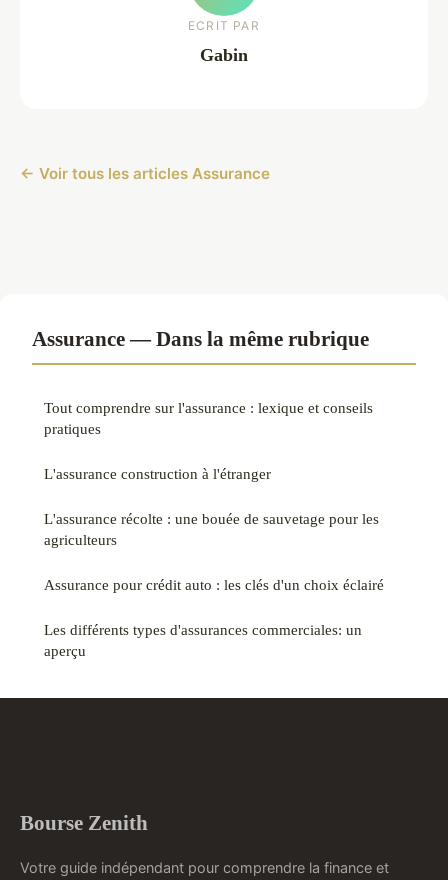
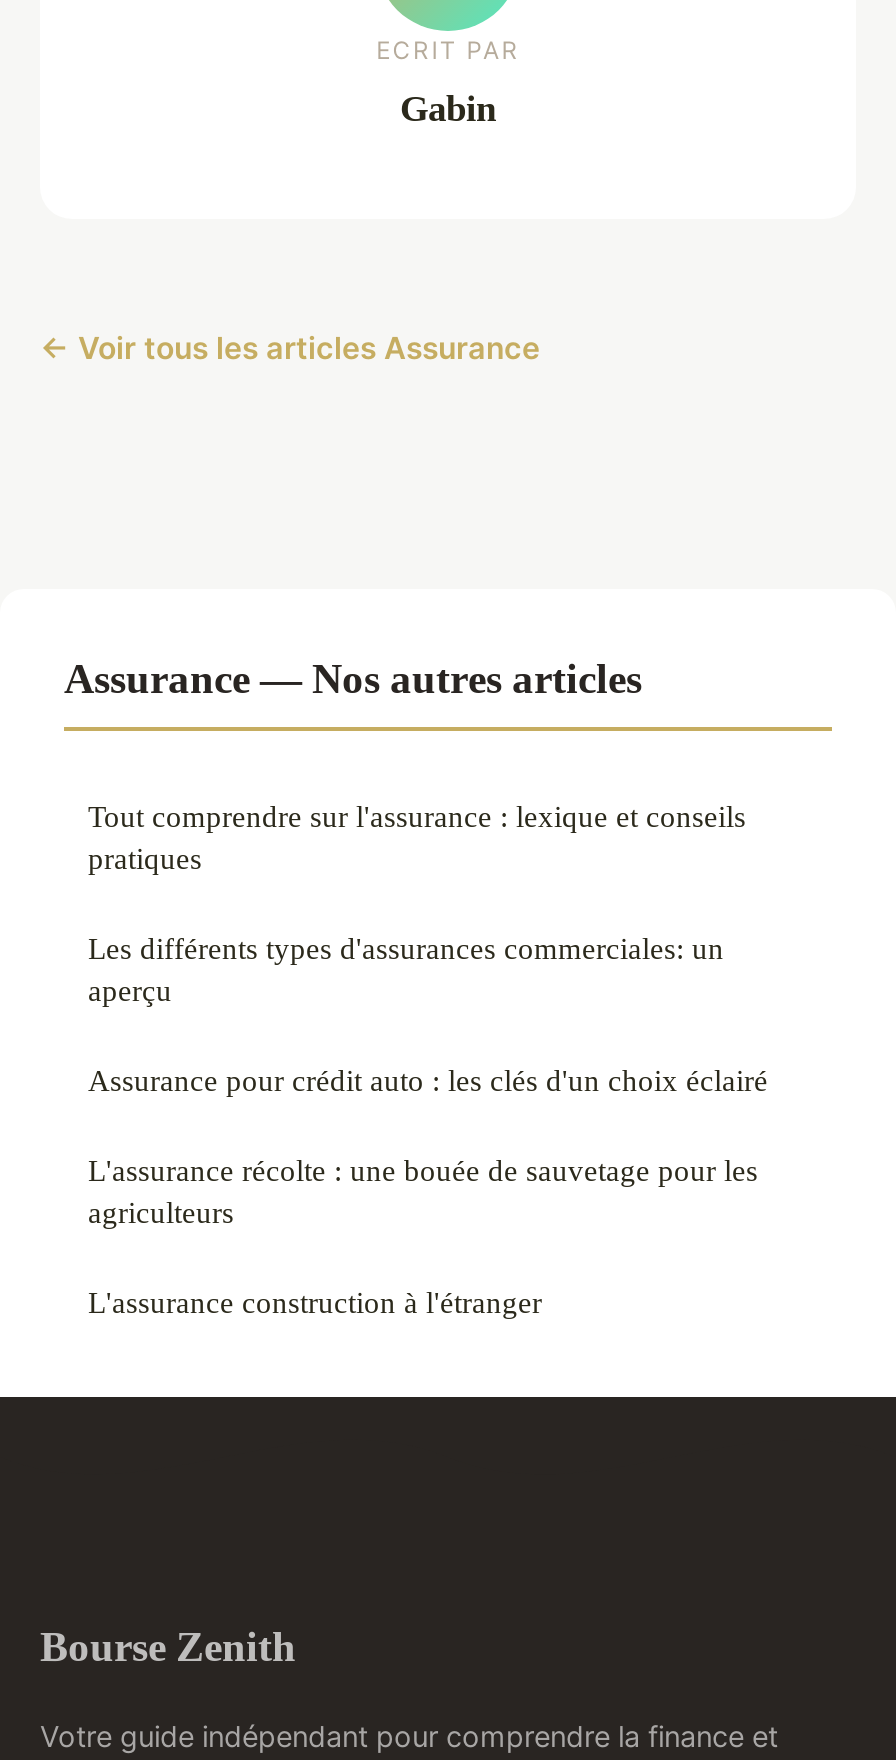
[32,327,369,350] Assurance — Dans la même rubrique -> [64,655,642,701] Assurance — Nos autres articles
moved [44,465,271,482] -> [88,1285,542,1319]: L'assurance construction à l'étranger
moved [44,510,379,548] -> [88,1153,758,1229]: L'assurance récolte : une bouée de sauvetage pour les | agriculteurs
moved [44,576,384,659] -> [88,931,768,1097]: Assurance pour crédit auto : les clés d'un choix éclairé | Les différents types d'assurances commerciales: un | aperçu

